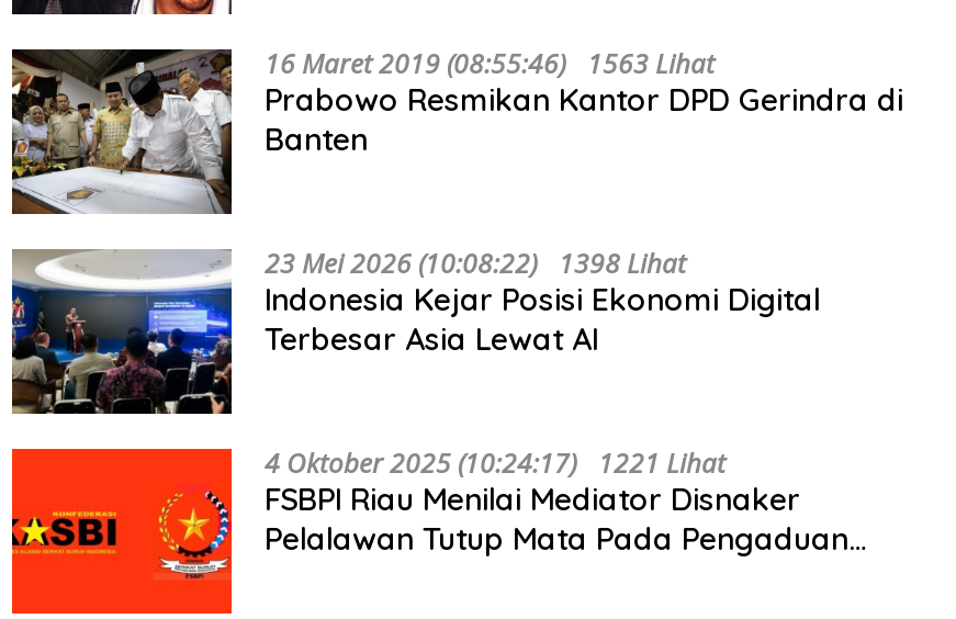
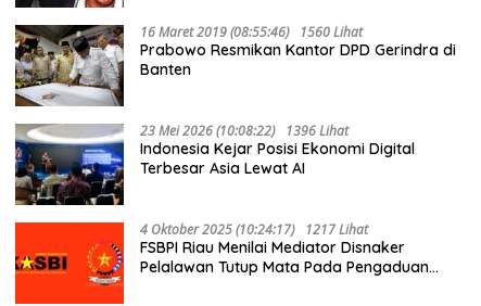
[265,45,715,82] 16 Maret 2019 (08:55:46) 1563 Lihat -> [140,22,363,41] 16 Maret 2019 (08:55:46) 1560 Lihat
[265,245,686,282] 23 Mei 2026 (10:08:22) 1398 Lihat -> [140,121,349,139] 23 Mei 2026 (10:08:22) 1396 Lihat
[265,444,726,482] 4 Oktober 2025 (10:24:17) 1221 Lihat -> [140,220,368,238] 4 Oktober 2025 (10:24:17) 1217 Lihat

